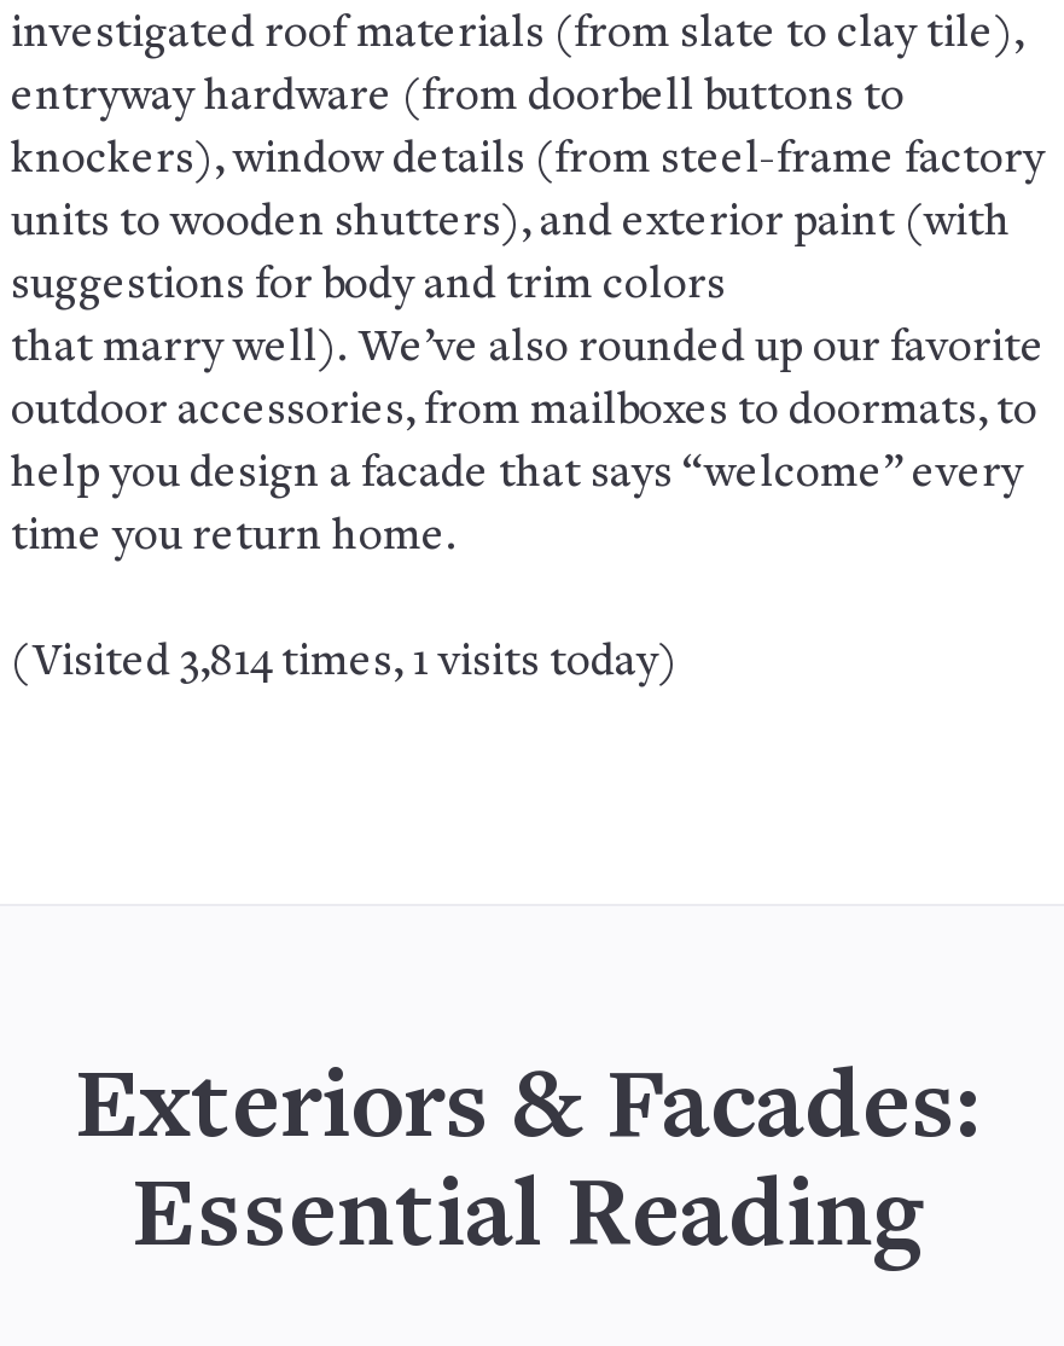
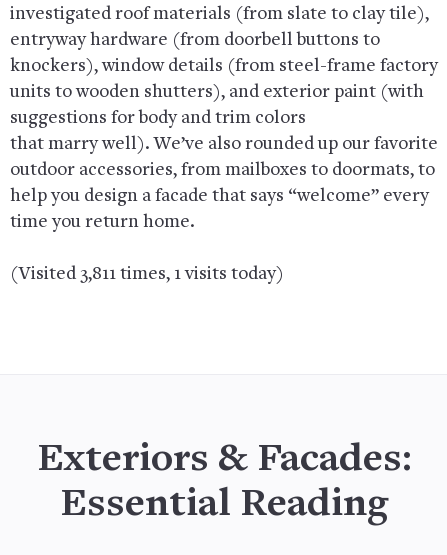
[11,641,678,687] (Visited 3,814 times, 1 visits today) -> [10,265,284,284] (Visited 3,811 times, 1 visits today)

